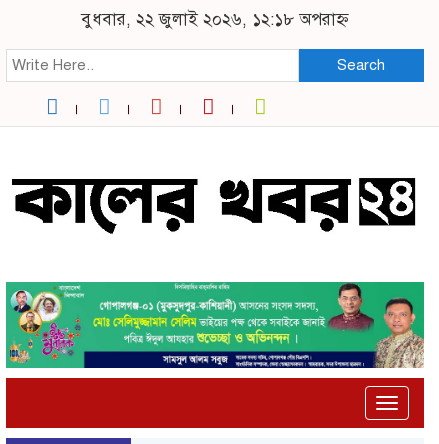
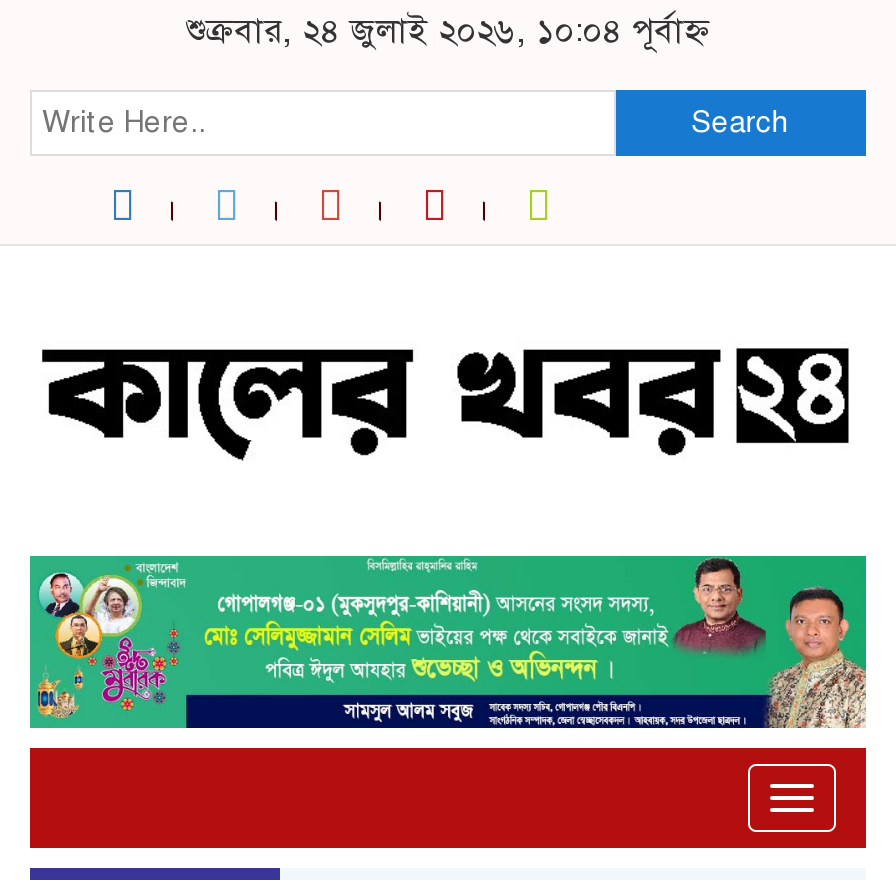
[81,9,349,30] বুধবার, ২২ জুলাই ২০২৬, ১২:১৮ অপরাহ্ন -> [186,10,710,52] শুক্রবার, ২৪ জুলাই ২০২৬, ১০:০৪ পূর্বাহ্ন

